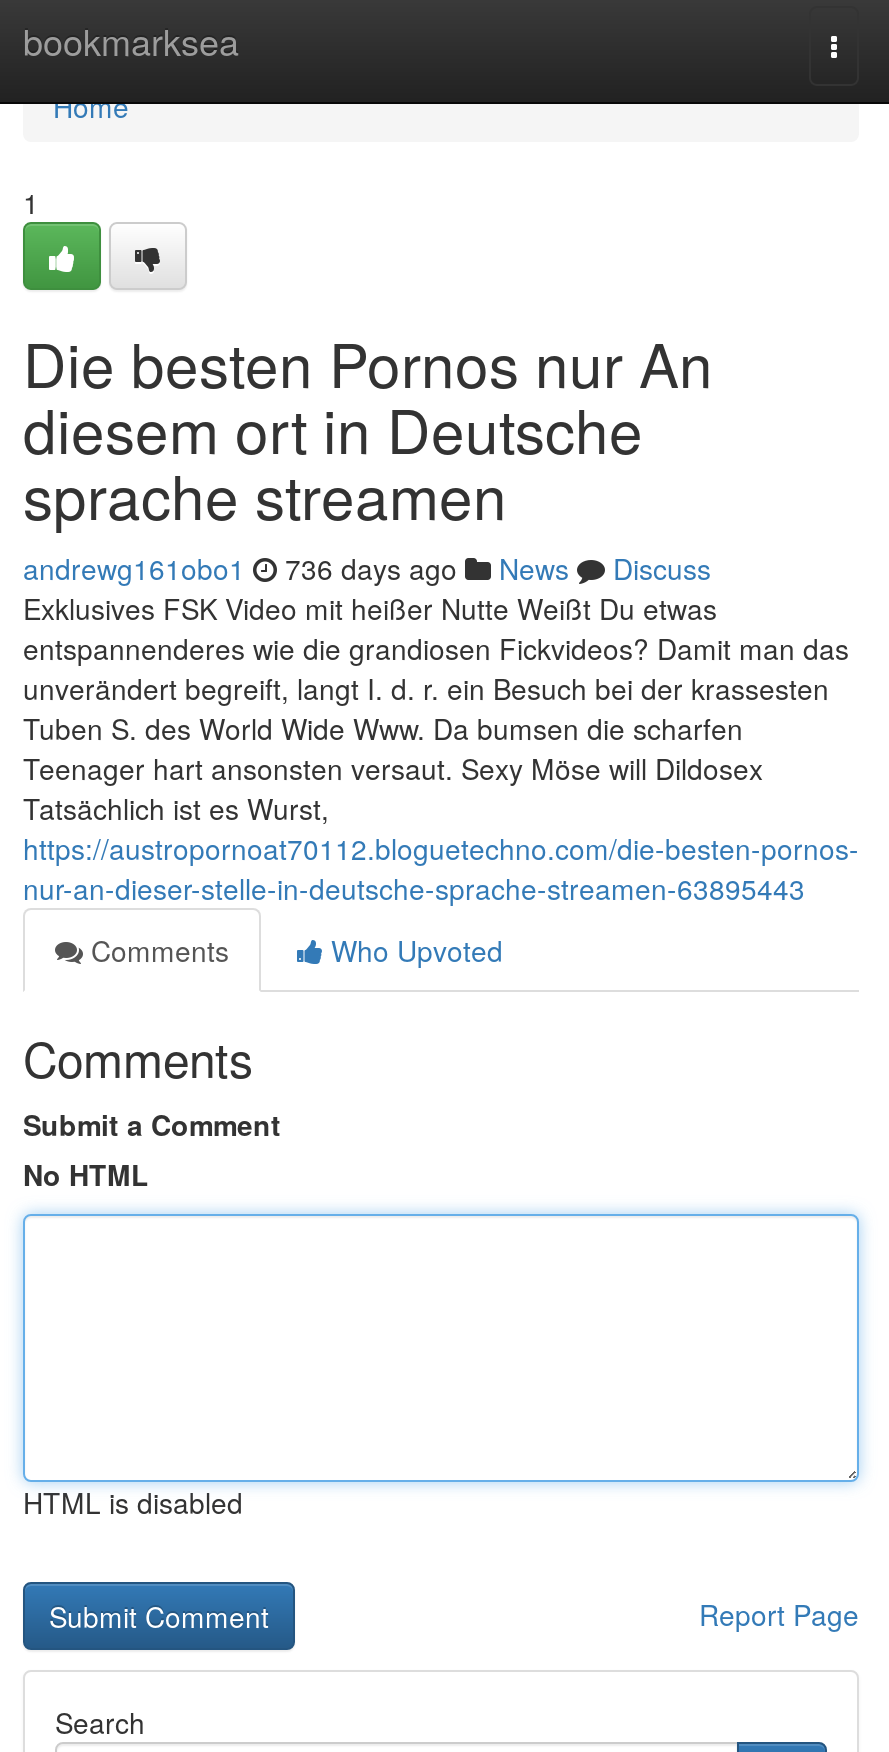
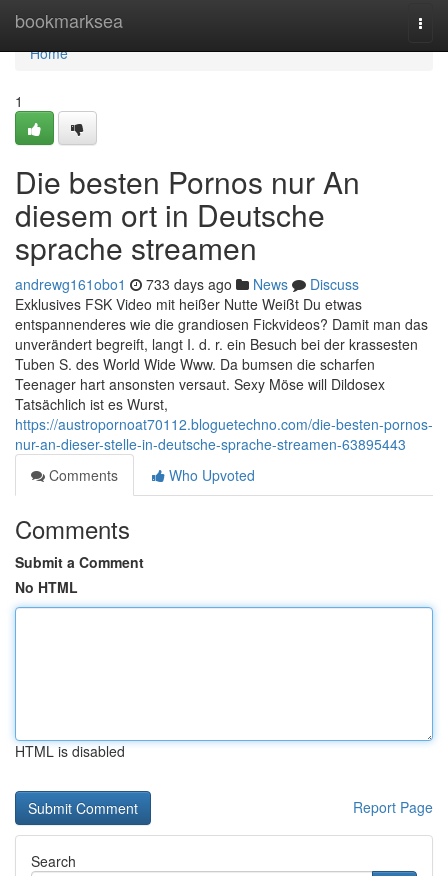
[23,548,711,588] andrewg161obo1 736 days ago News Discuss -> [15,274,359,294] andrewg161obo1 733 days ago News Discuss

